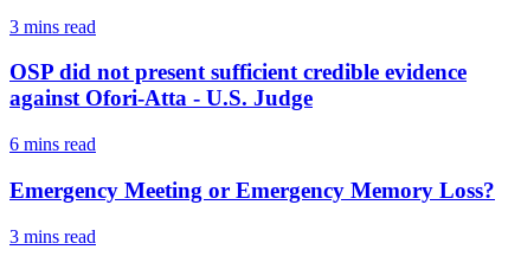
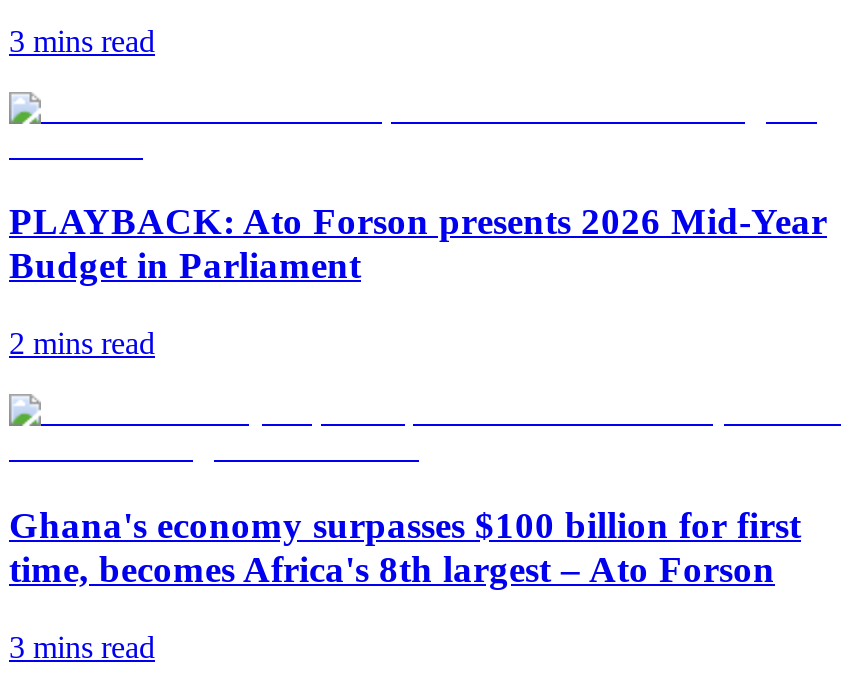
[9,60,467,111] OSP did not present sufficient credible evidence | against Ofori-Atta - U.S. Judge -> [9,201,827,287] PLAYBACK: Ato Forson presents 2026 Mid-Year | Budget in Parliament
[9,134,96,154] 6 mins read -> [9,326,155,360] 2 mins read
[9,178,495,202] Emergency Meeting or Emergency Memory Loss? -> [9,504,801,590] Ghana's economy surpasses $100 billion for first | time, becomes Africa's 8th largest – Ato Forson

